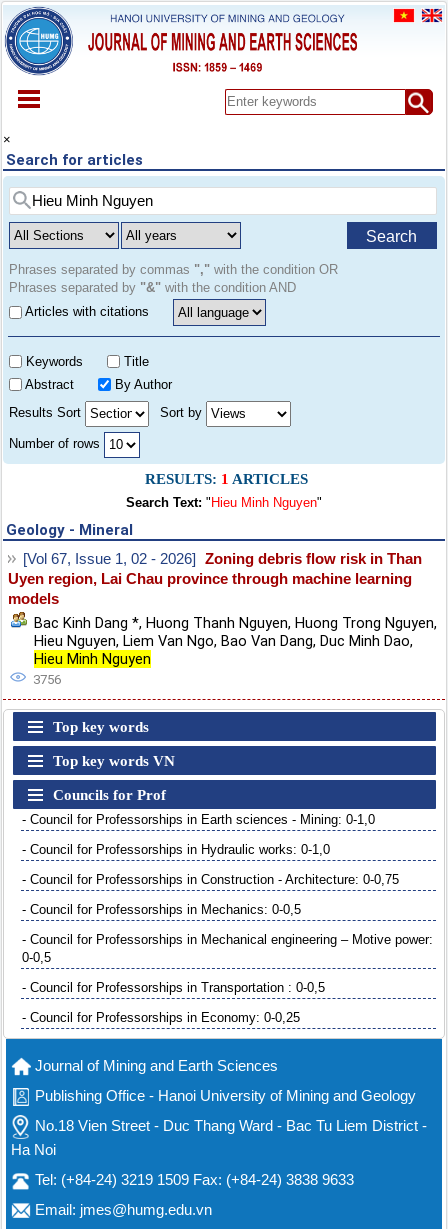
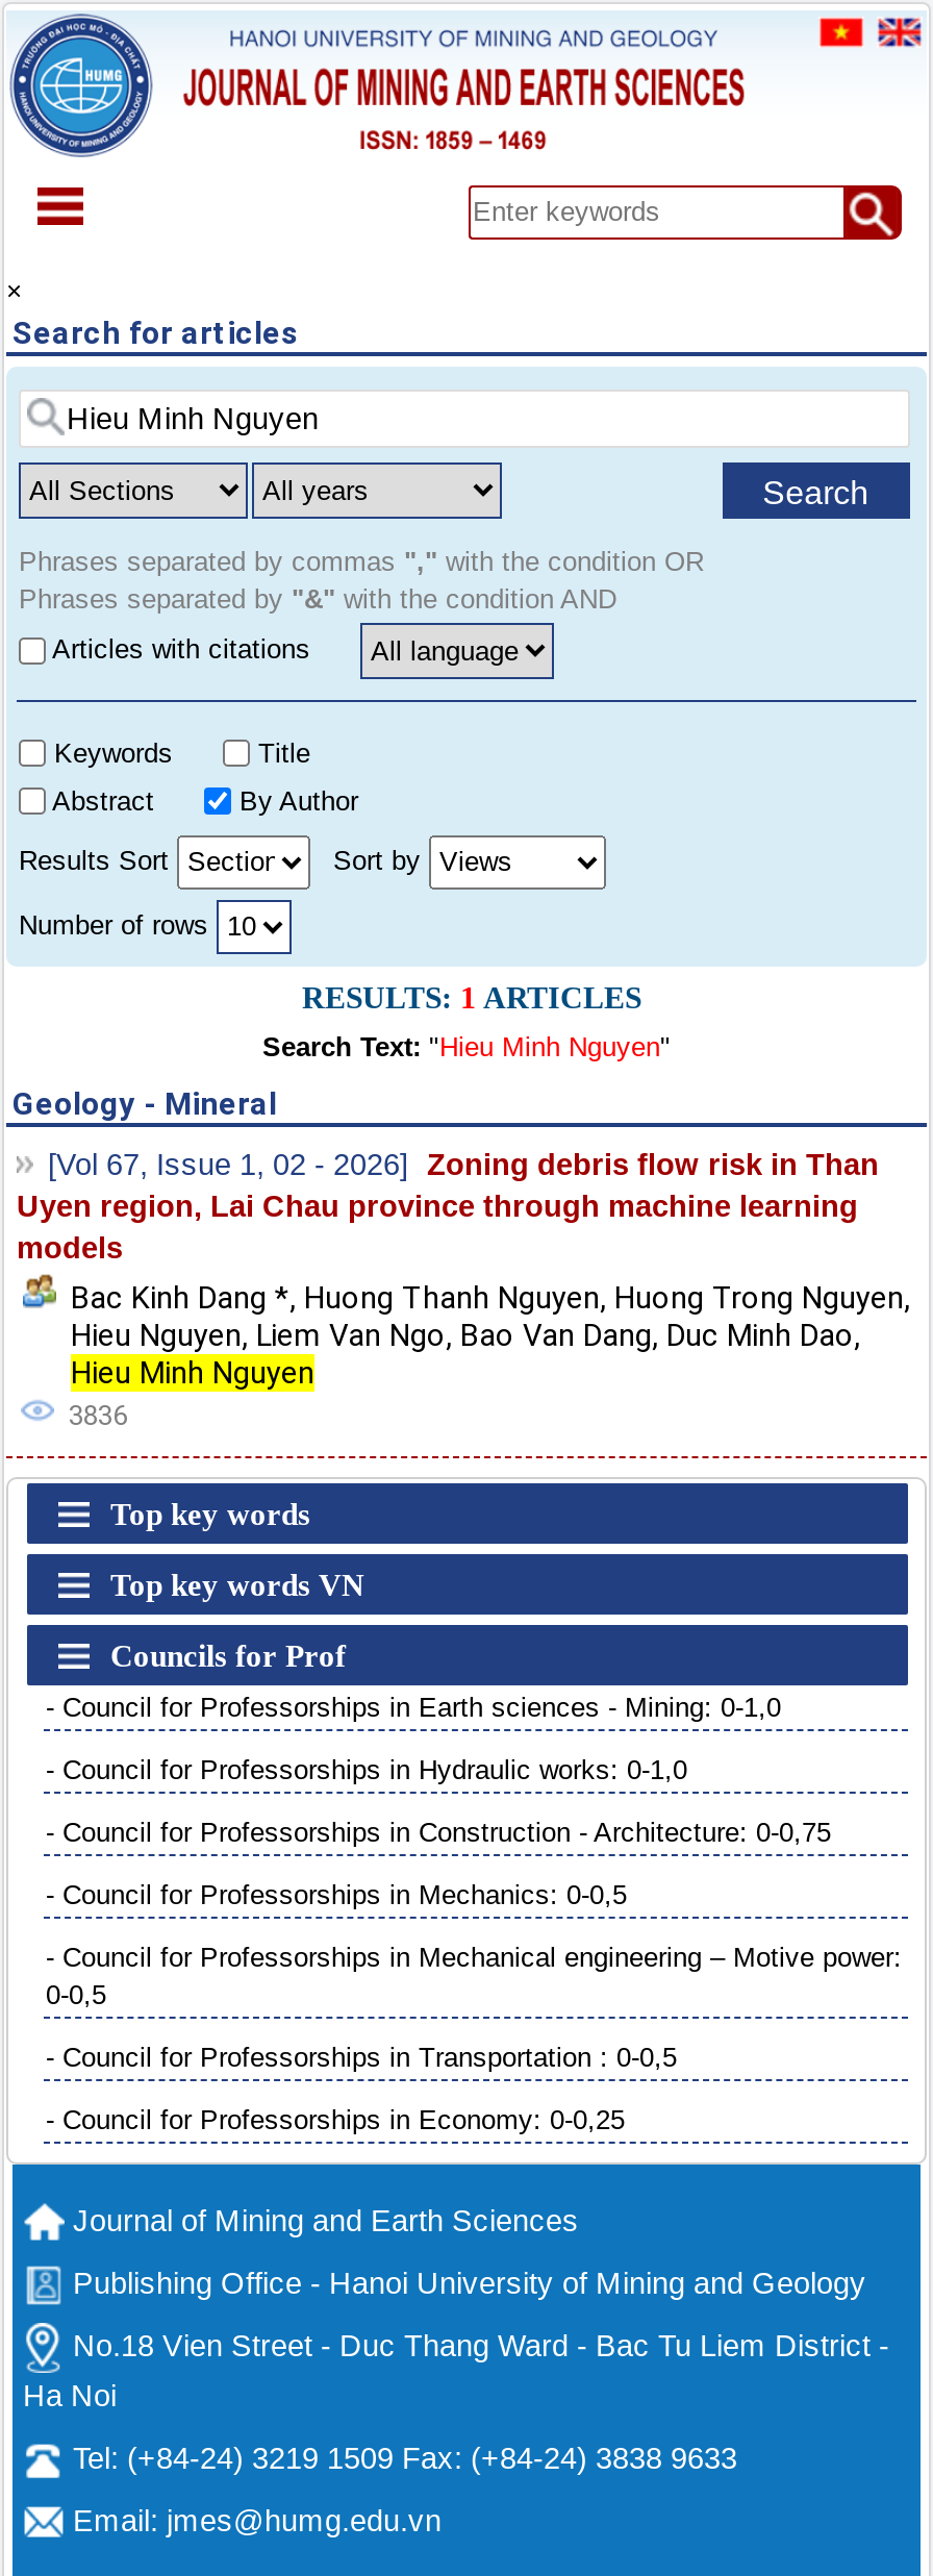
[33,672,61,687] 3756 -> [69,1400,127,1431] 3836

